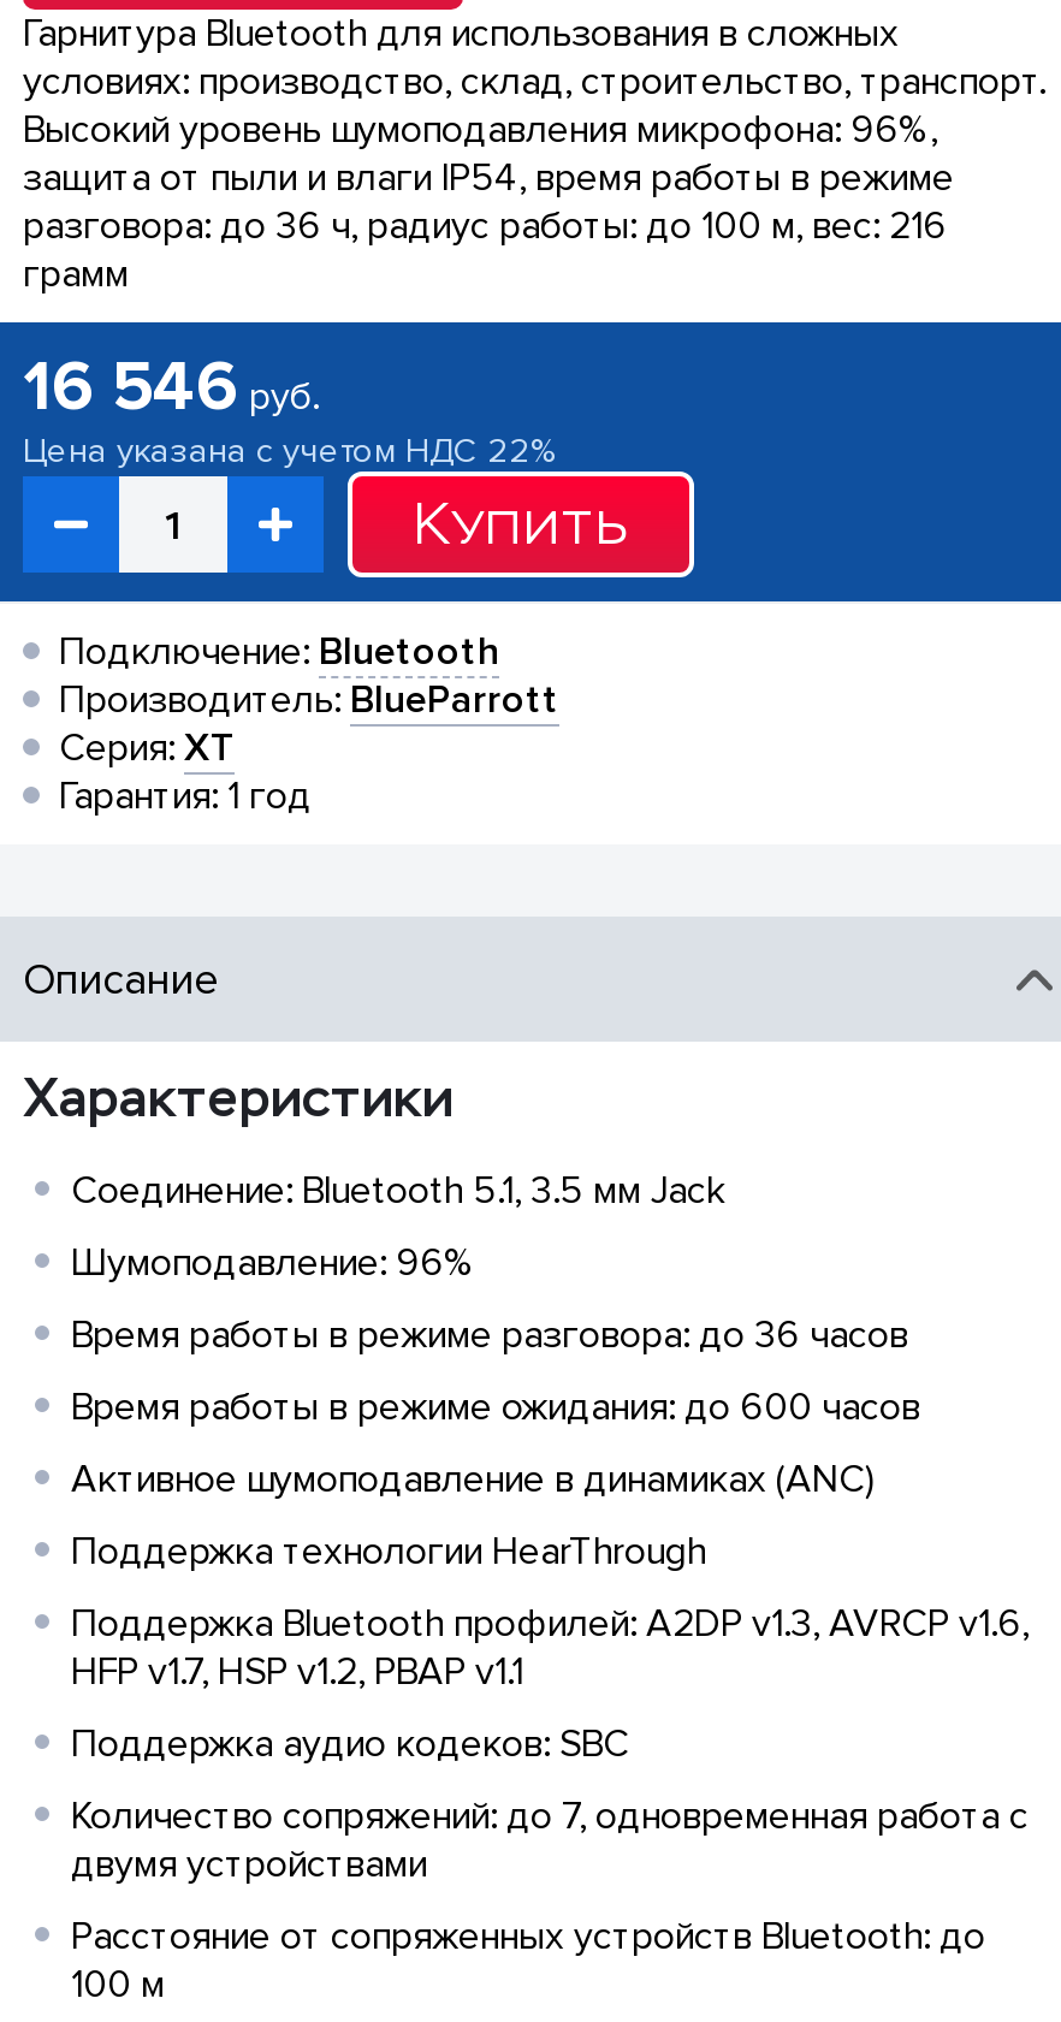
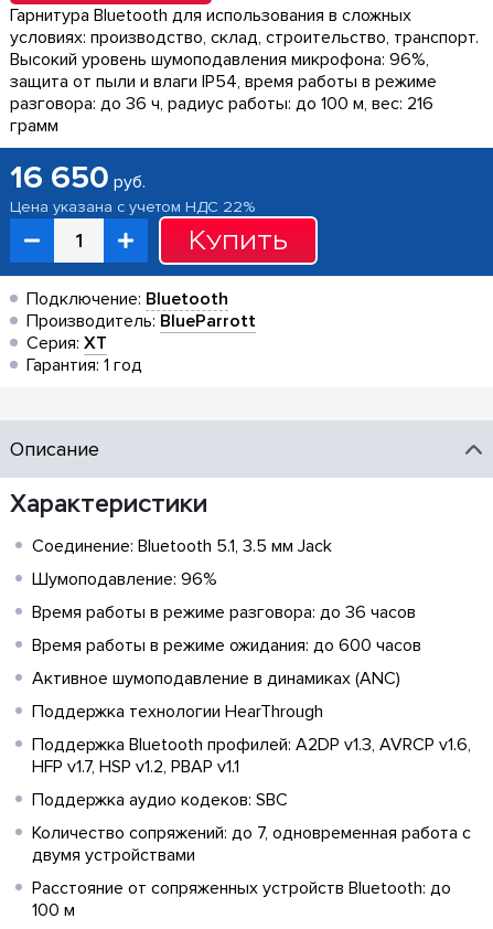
[23,346,319,431] 16 546 руб. -> [10,159,146,197] 16 650 руб.

